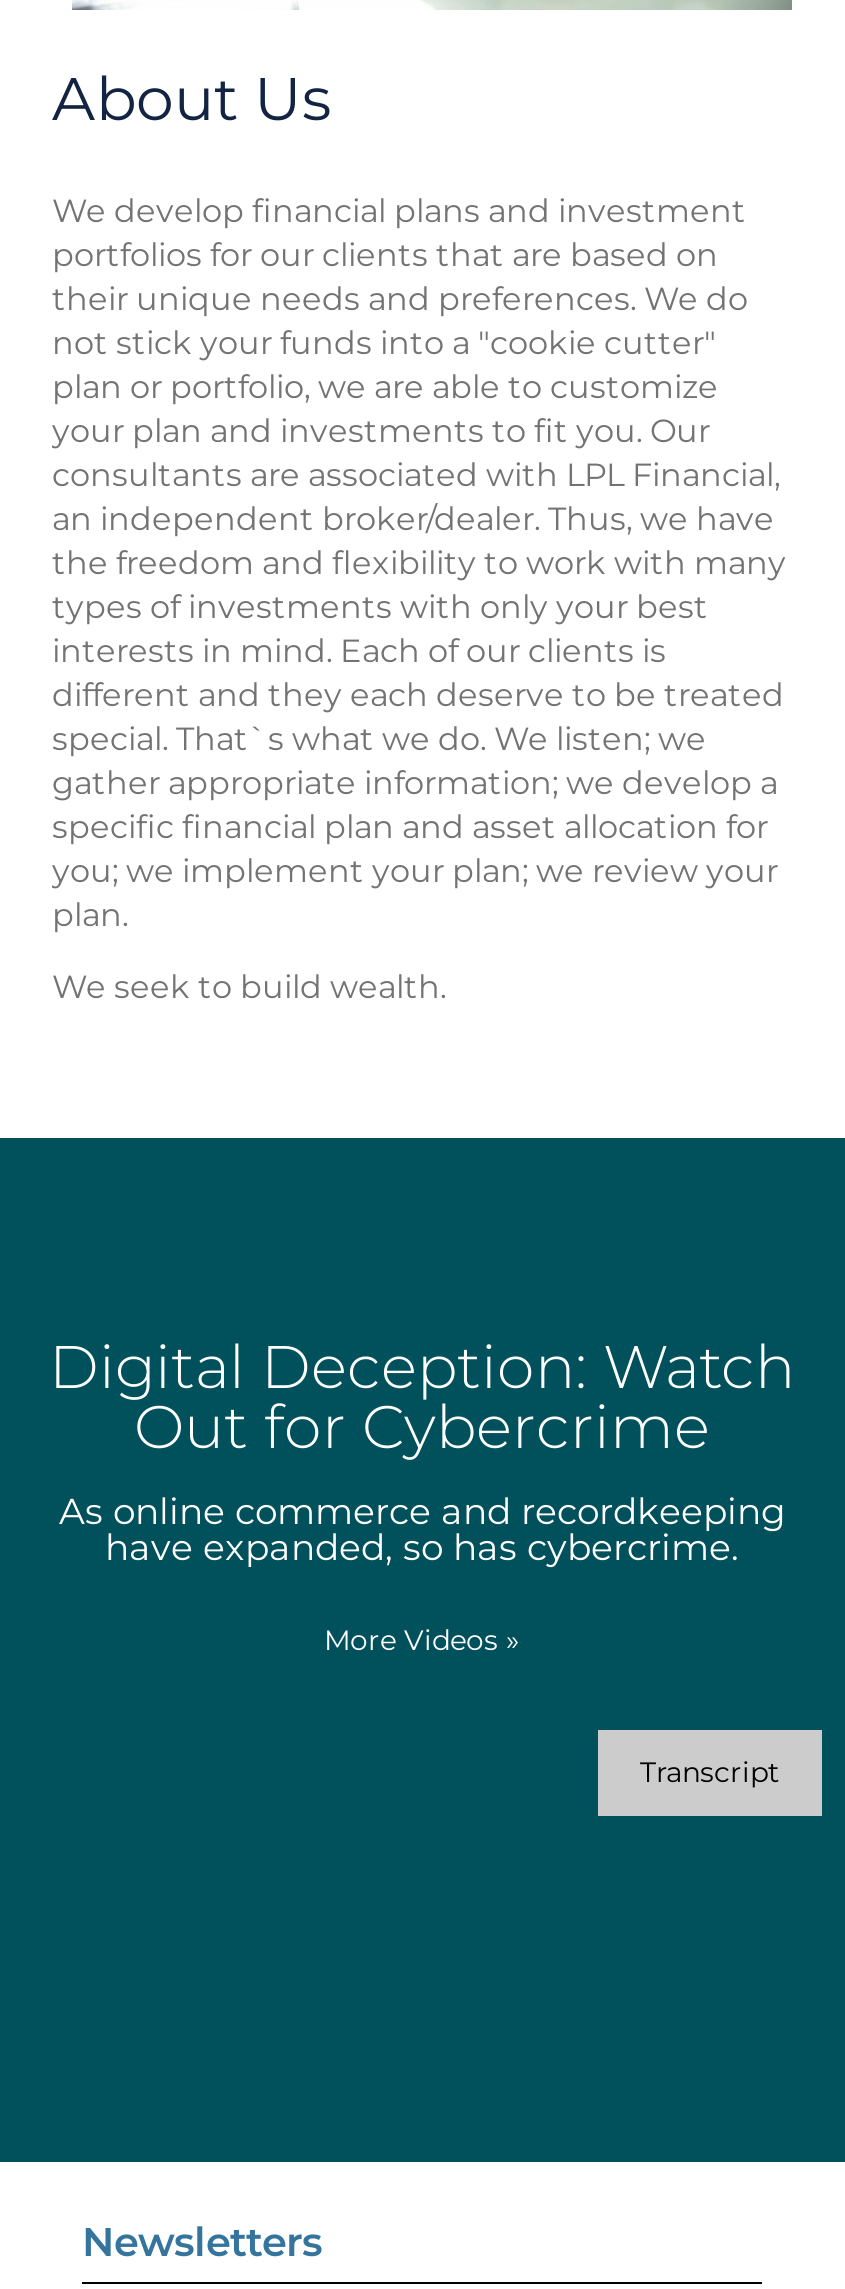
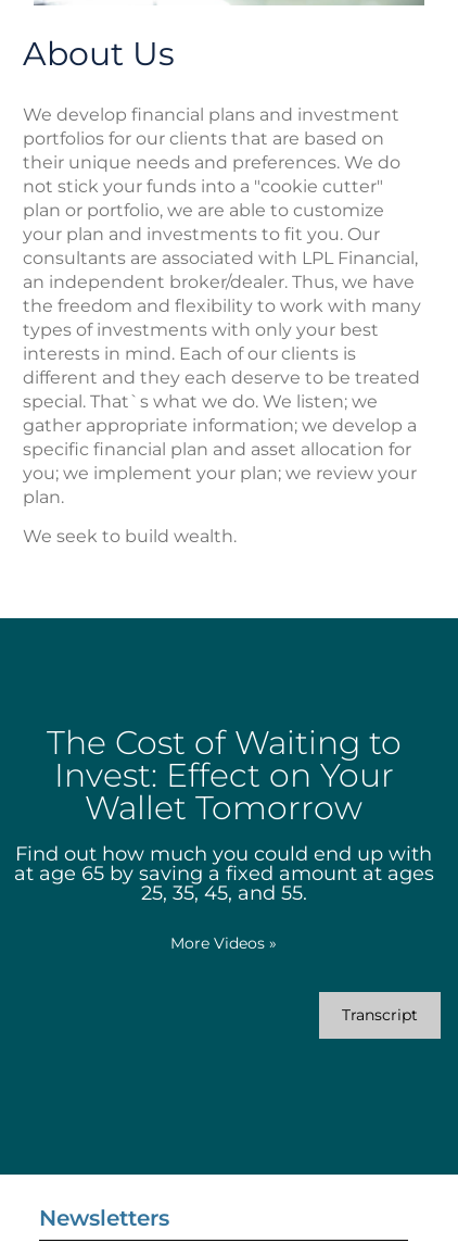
[49,1330,795,1570] Digital Deception: Watch | Out for Cybercrime | As online commerce and recordkeeping | have expanded, so has cybercrime. -> [14,723,434,905] The Cost of Waiting to | Invest: Effect on Your | Wallet Tomorrow | Find out how much you could end up with | at age 65 by saving a fixed amount at ages | 25, 35, 45, and 55.
moved [324,1622,780,1790] -> [170,933,418,1025]: More Videos» | Transcript

